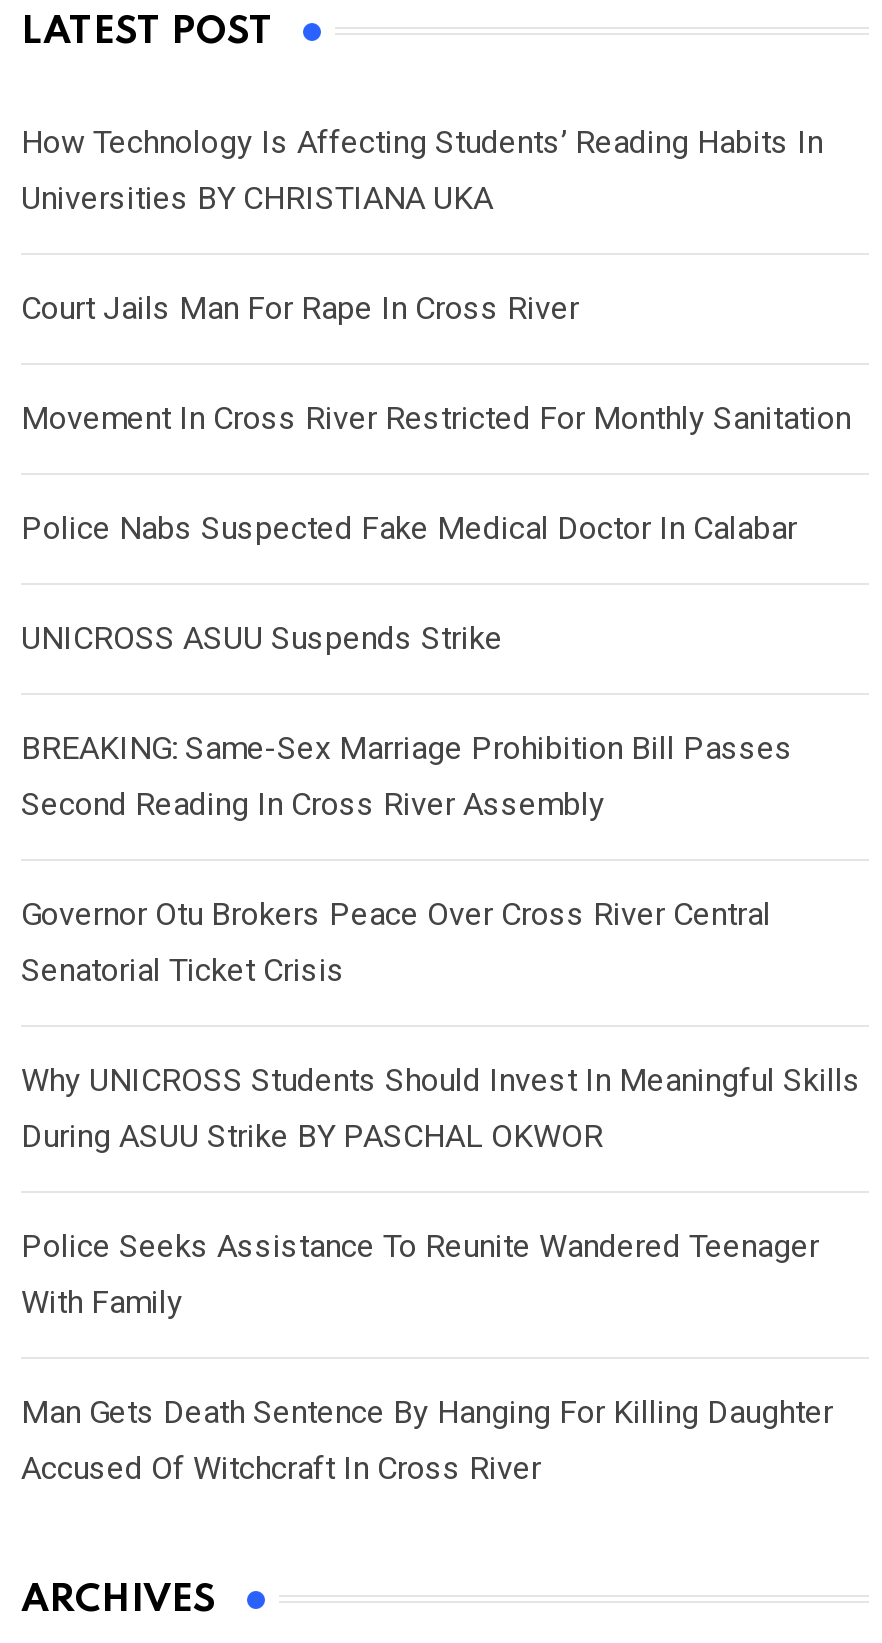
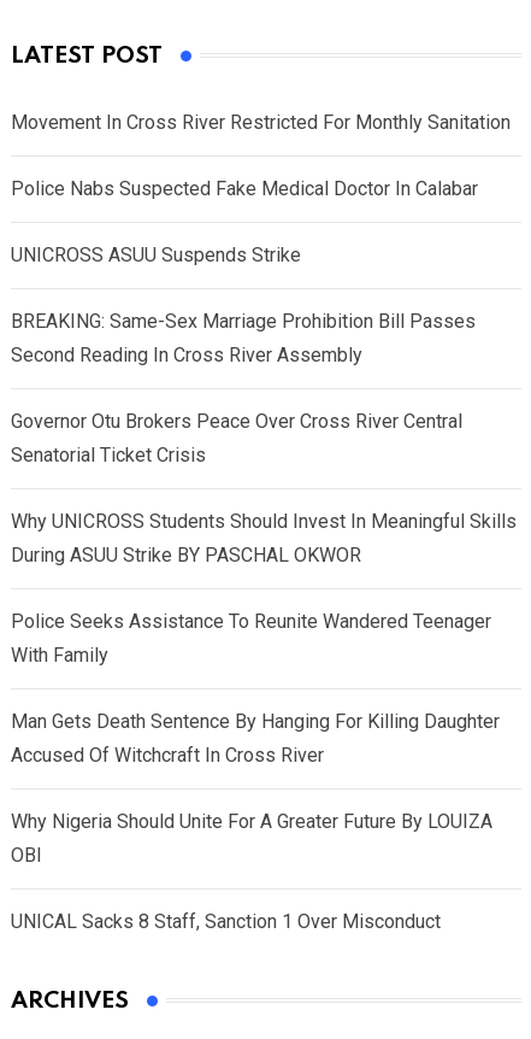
[21,122,823,326] How Technology Is Affecting Students’ Reading Habits In | Universities BY CHRISTIANA UKA | Court Jails Man For Rape In Cross River -> none
moved [21,398,861,1486] -> [11,110,517,766]: Movement In Cross River Restricted For Monthly Sanitation | Police Nabs Suspected Fake Medical Doctor In Calabar | UNICROSS ASUU Suspends Strike | ... | Man Gets Death Sentence By Hanging For Killing Daughter | Accused Of Witchcraft In Cross River
none -> [11,809,492,932] Why Nigeria Should Unite For A Greater Future By LOUIZA | OBI | UNICAL Sacks 8 Staff, Sanction 1 Over Misconduct

